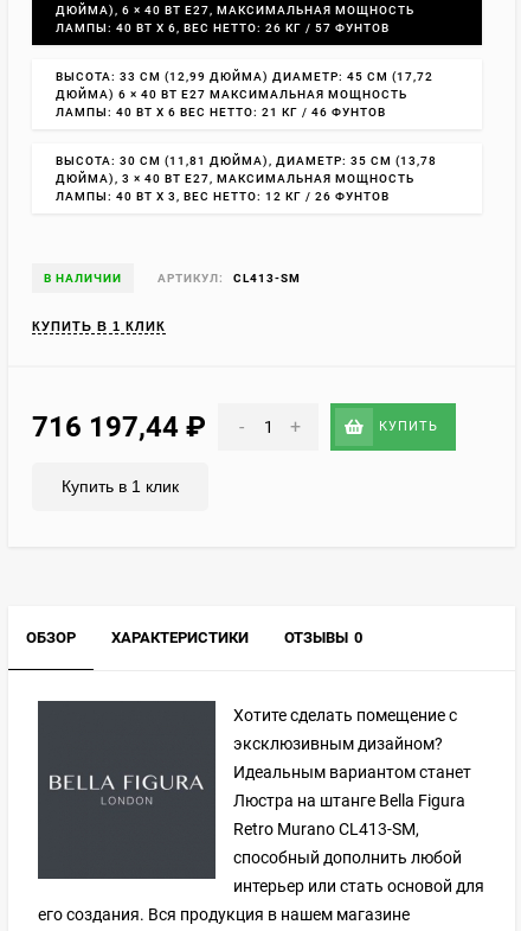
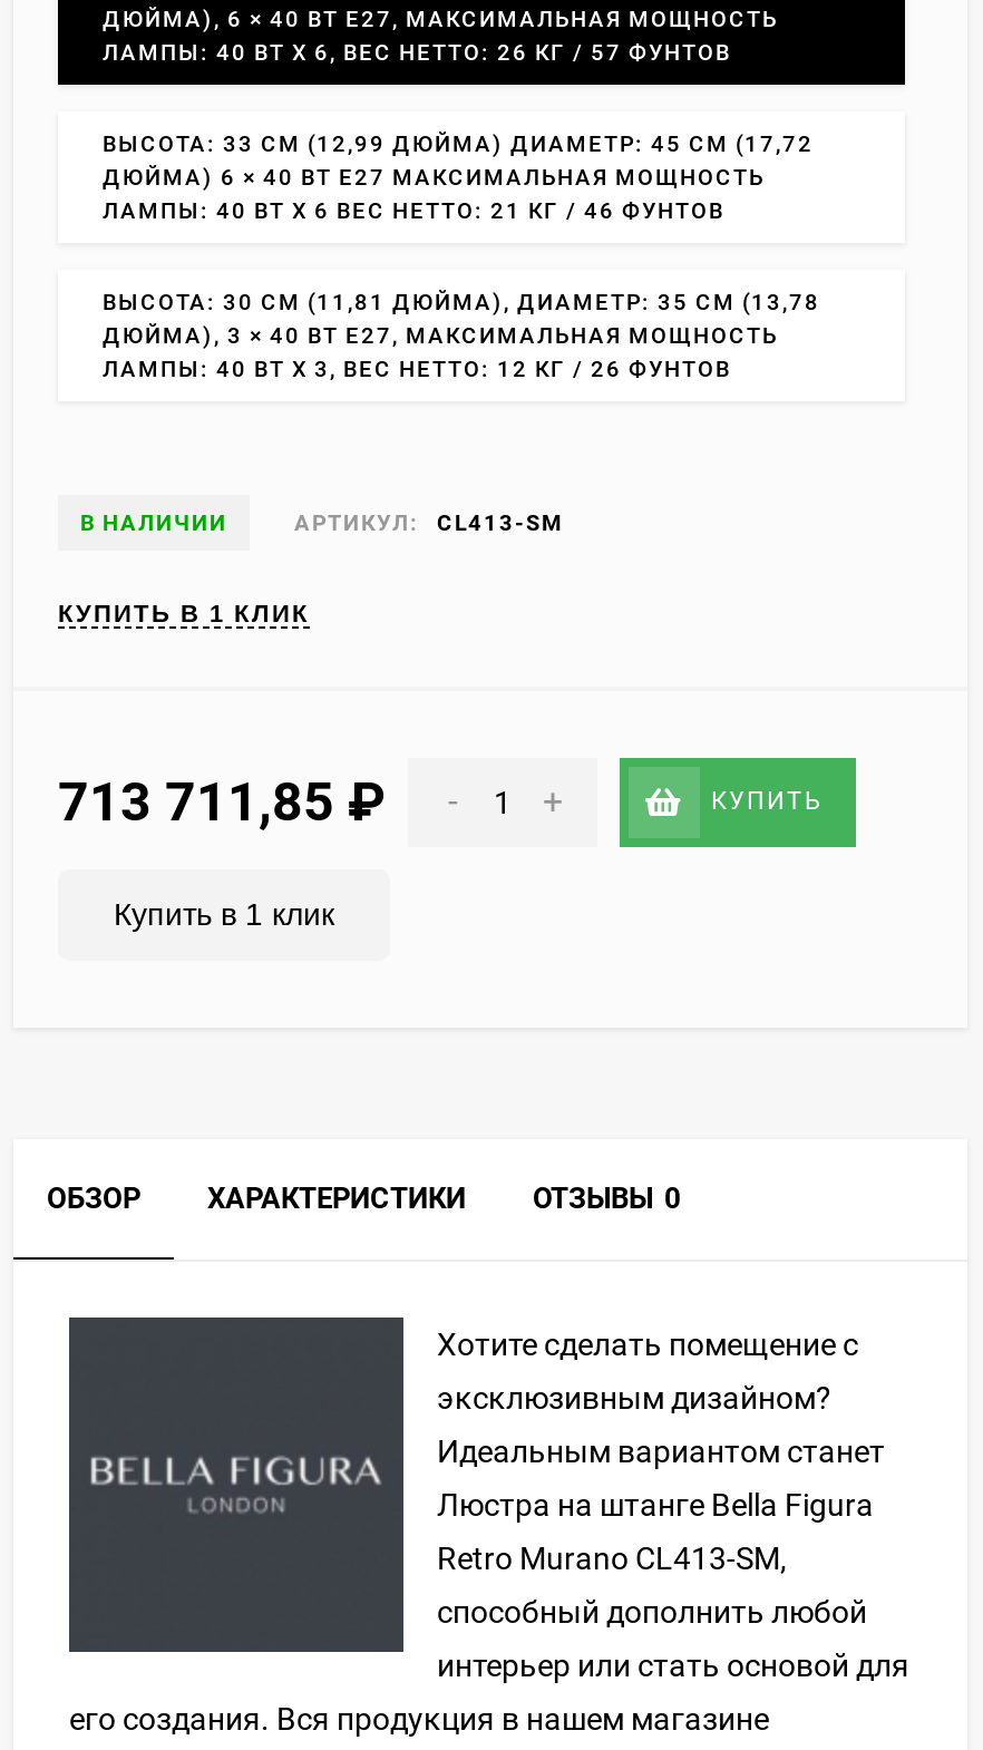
[32,410,206,443] 716 197,44 ₽ -> [58,771,386,833] 713 711,85 ₽

